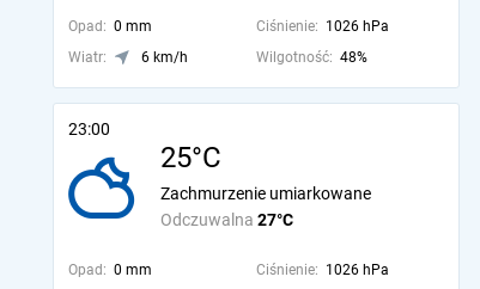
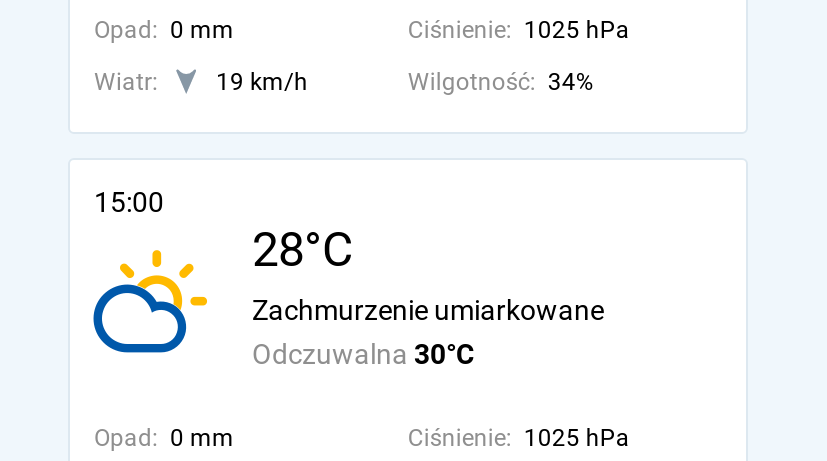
[256,18,389,35] Ciśnienie: 1026 hPa -> [408,16,630,44] Ciśnienie: 1025 hPa
[141,49,367,66] 6 km/h | Wilgotność: 48% -> [216,68,594,96] 19 km/h | Wilgotność: 34%
[67,119,221,220] [image] | 23:00 | 25°C -> [92,186,354,354] [image] | 15:00 | 28°C
[160,210,293,229] Odczuwalna 27°C -> [252,338,474,370] Odczuwalna 30°C
[256,262,389,278] Ciśnienie: 1026 hPa -> [408,424,630,452] Ciśnienie: 1025 hPa

